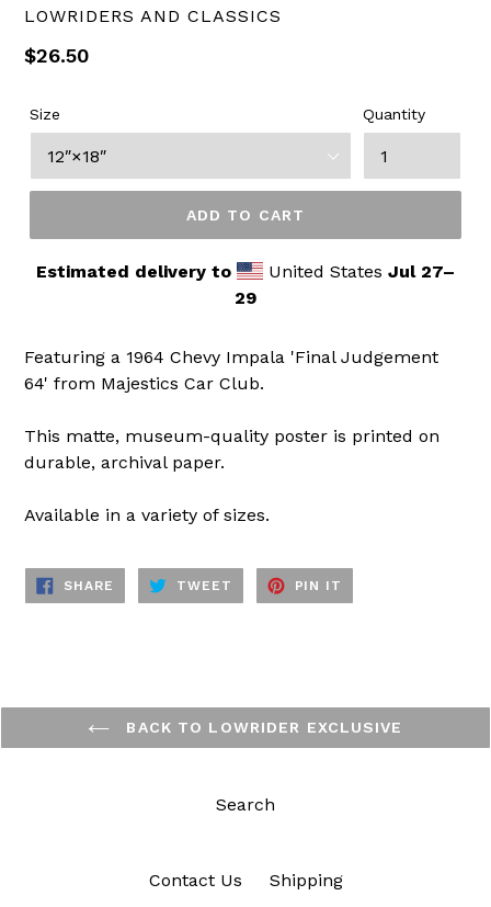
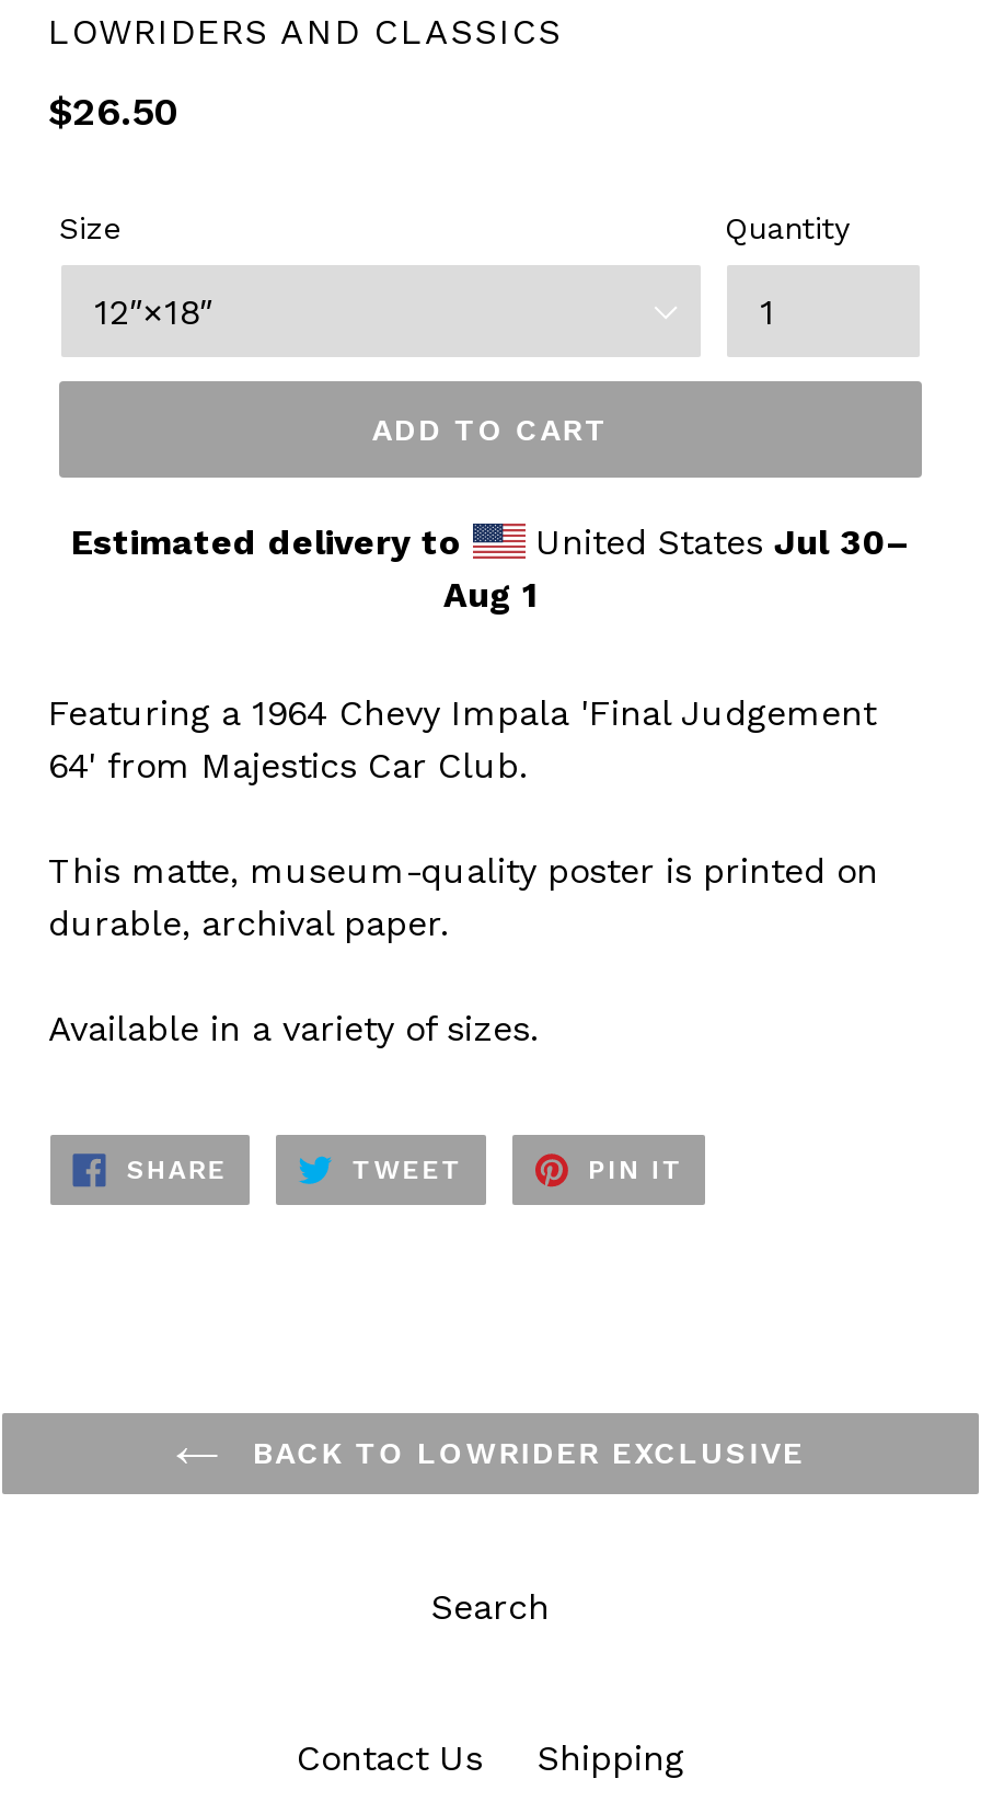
[235,261,455,308] United States Jul 27– | 29 -> [443,521,910,616] United States Jul 30– | Aug 1

